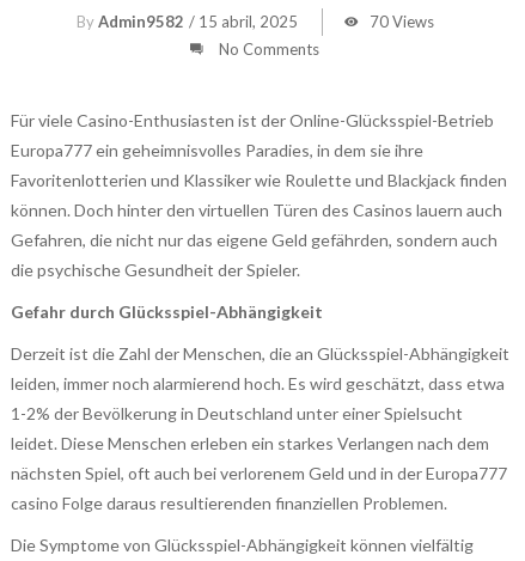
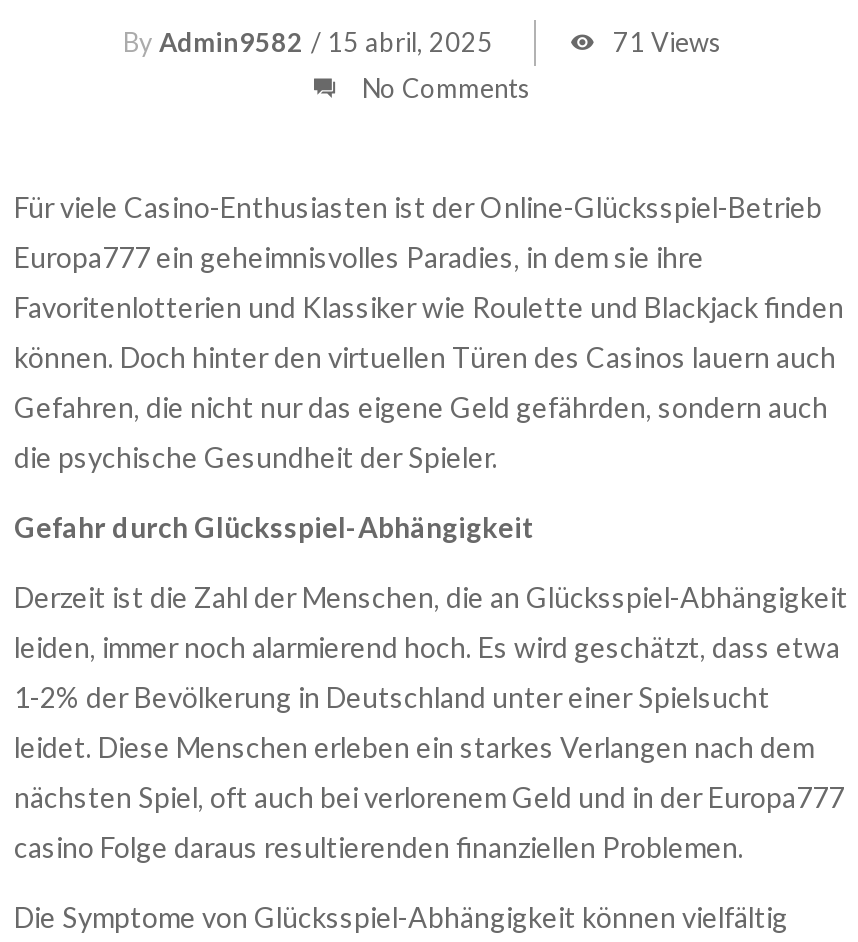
[369,12,434,31] 70 Views -> [613,25,721,57] 71 Views

